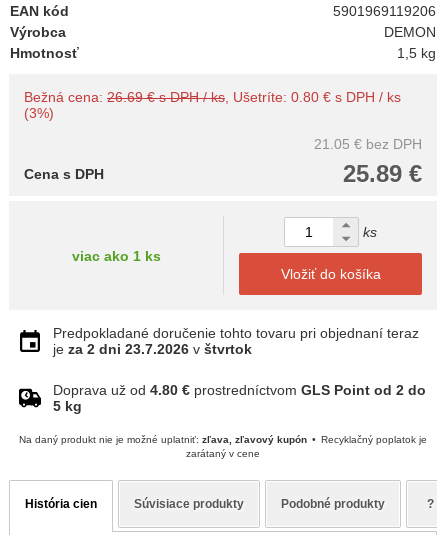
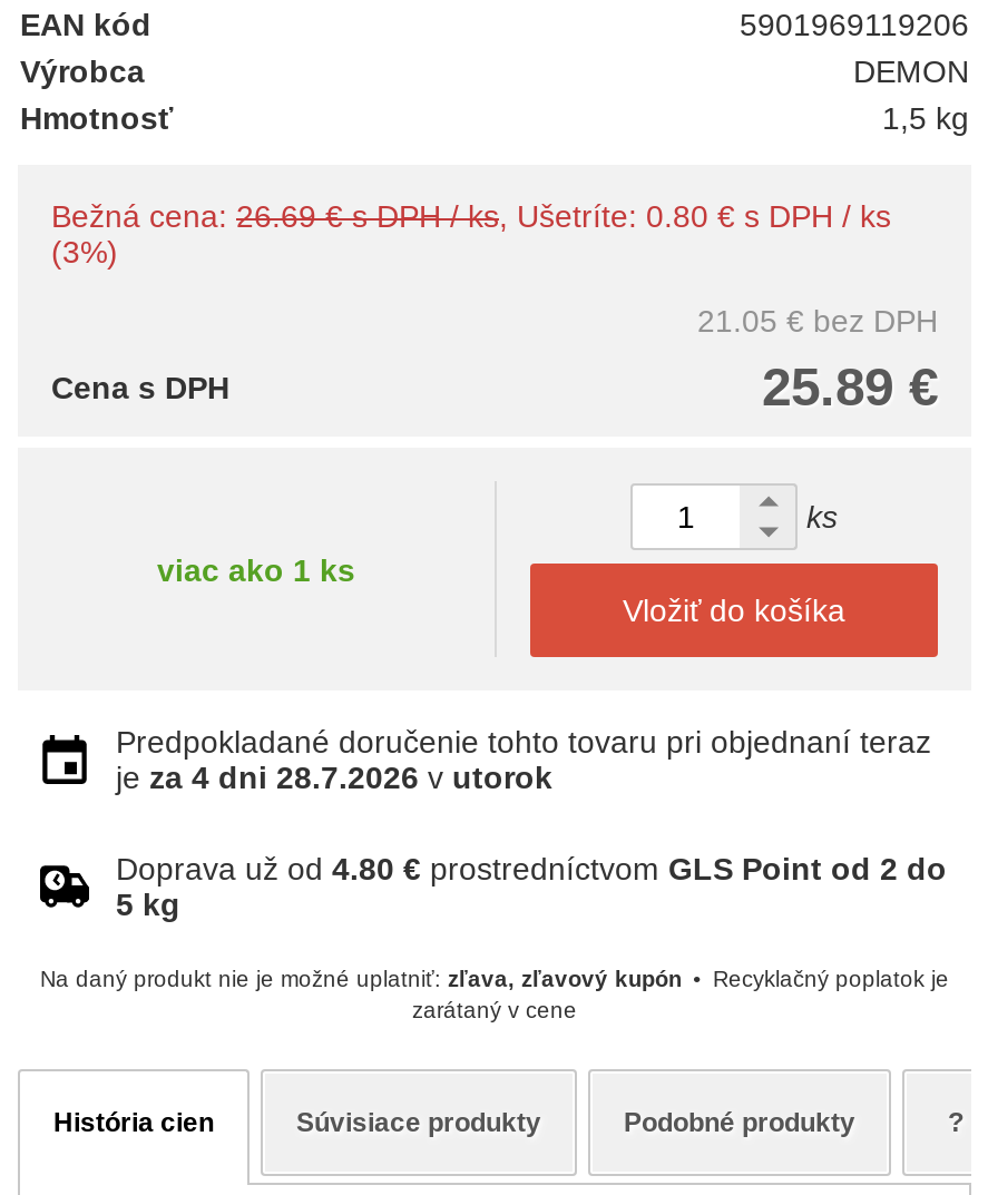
[53,341,252,357] je za 2 dni 23.7.2026 v štvrtok -> [116,760,552,795] je za 4 dni 28.7.2026 v utorok

